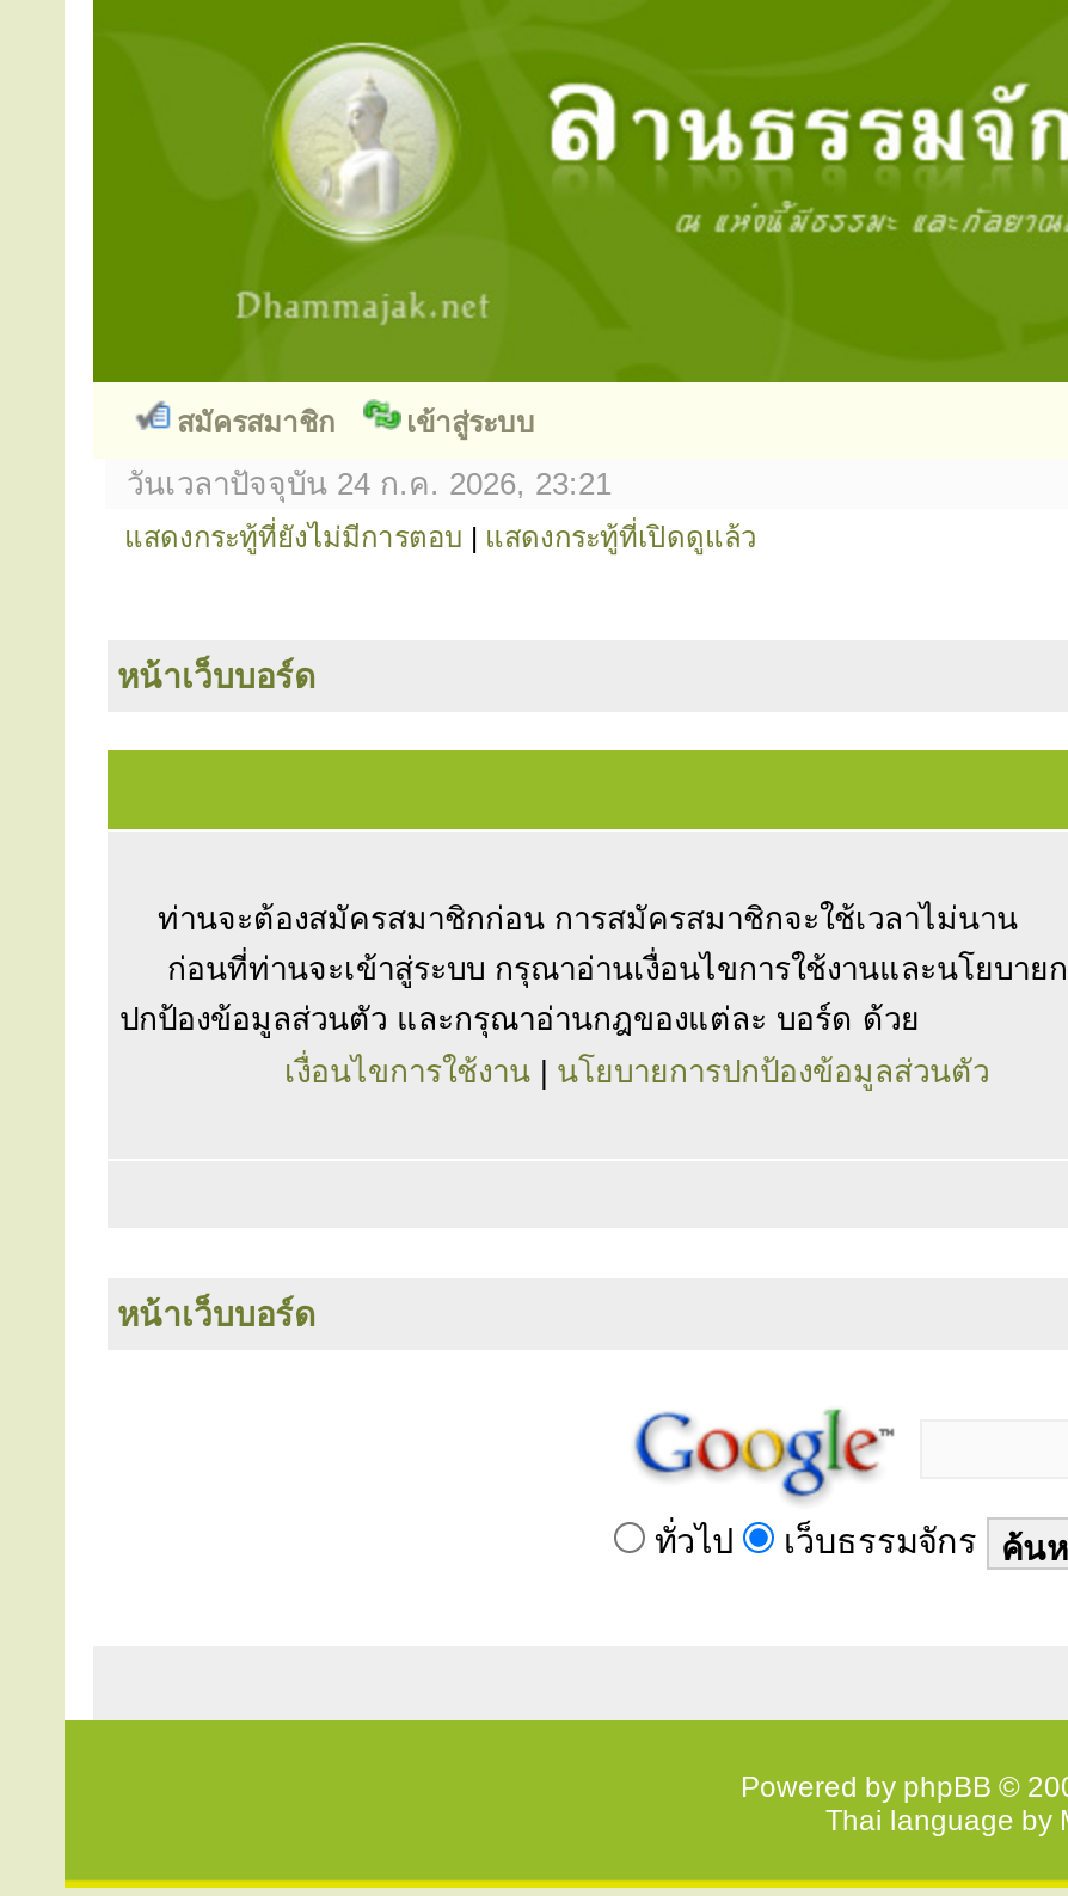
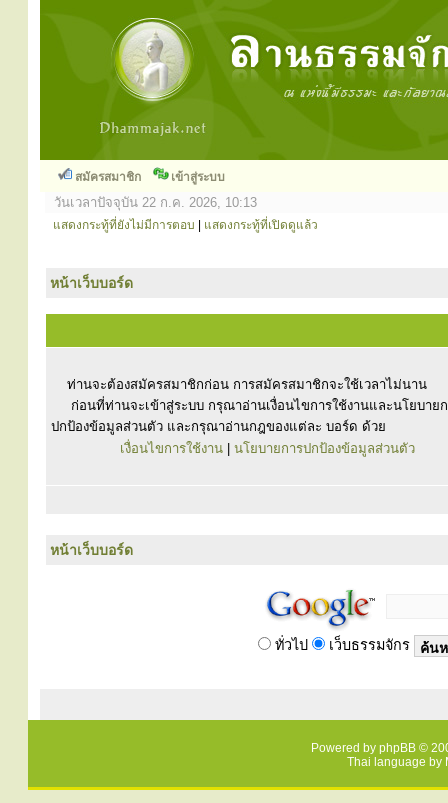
[127,466,631,502] วันเวลาปัจจุบัน 24 ก.ค. 2026, 23:21 -> [54,195,265,210] วันเวลาปัจจุบัน 22 ก.ค. 2026, 10:13

